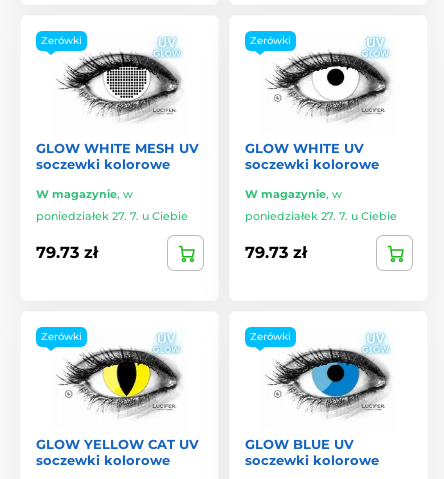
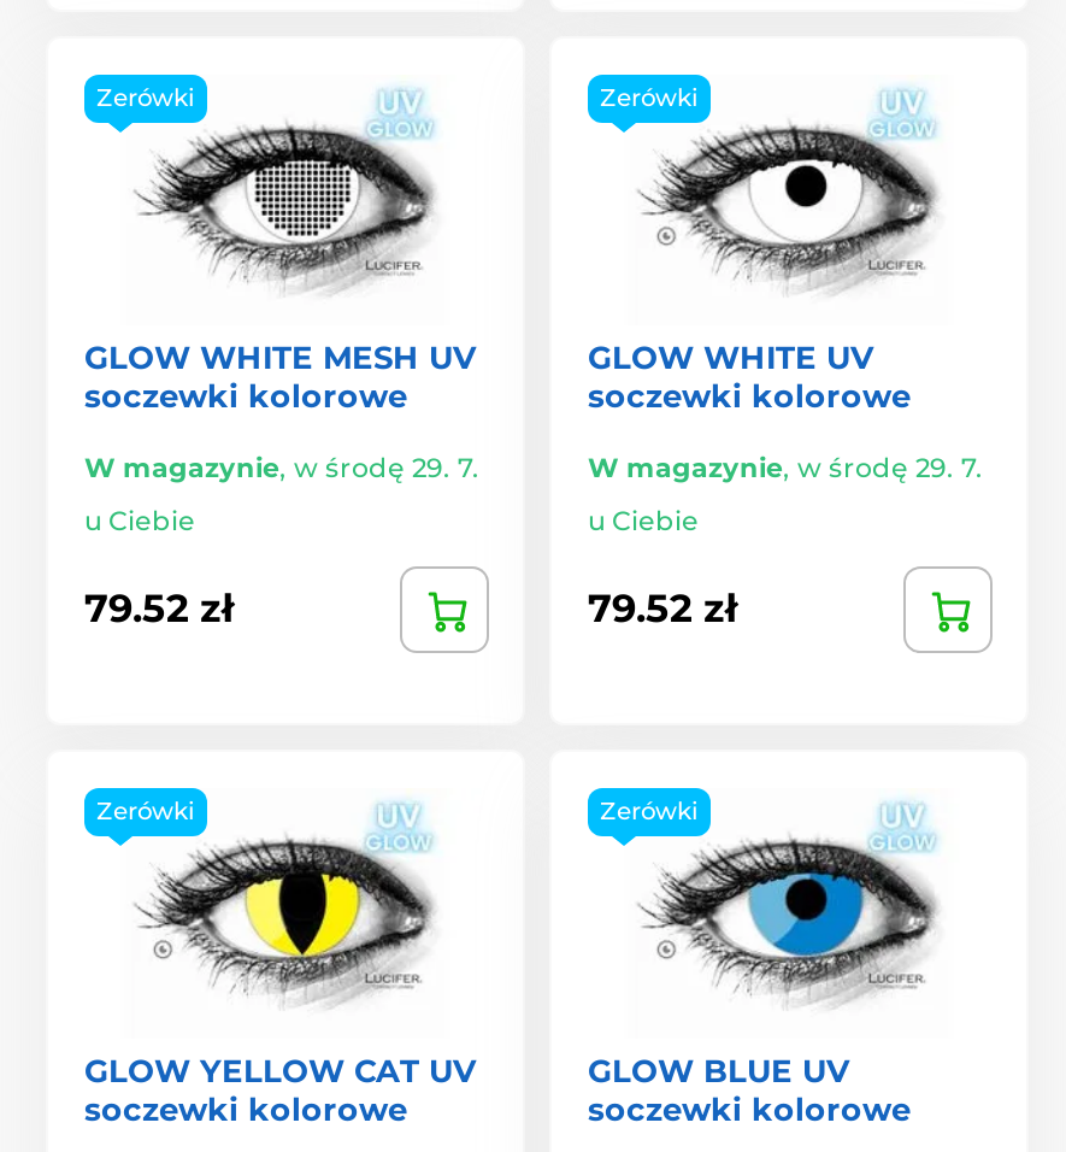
[36,187,133,201] W magazynie, w -> [84,450,479,484] W magazynie, w środę 29. 7.
[245,187,342,201] W magazynie, w -> [588,450,983,484] W magazynie, w środę 29. 7.
[36,209,188,223] poniedziałek 27. 7. u Ciebie -> [84,503,195,537] u Ciebie
[245,209,397,223] poniedziałek 27. 7. u Ciebie -> [588,503,699,537] u Ciebie
[36,243,98,262] 79.73 zł -> [84,586,234,632] 79.52 zł
[245,243,307,262] 79.73 zł -> [588,586,737,632] 79.52 zł

